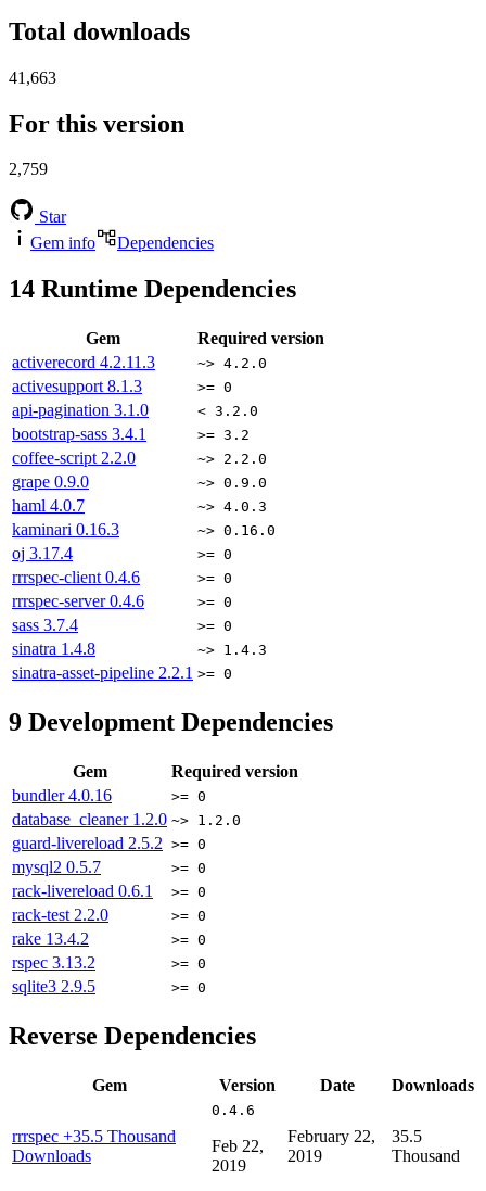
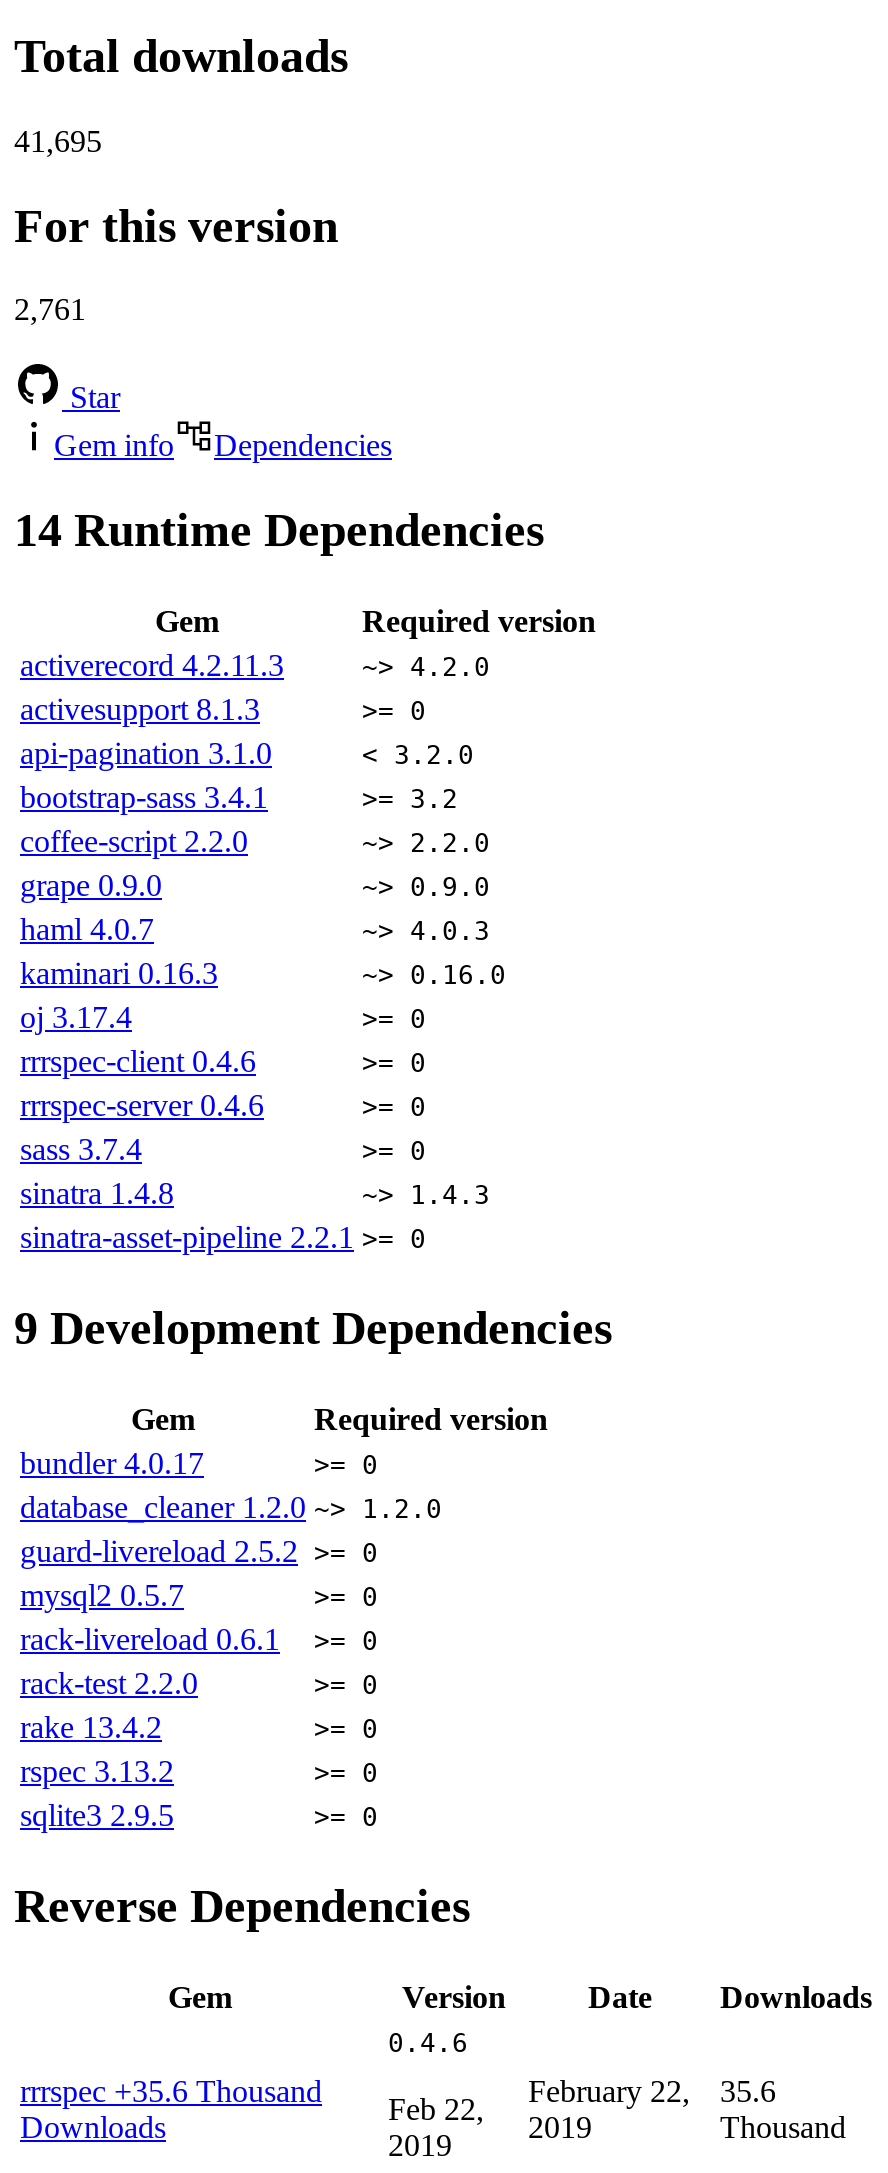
[9,68,56,86] 41,663 -> [14,123,102,157] 41,695
[9,160,48,178] 2,759 -> [14,293,86,327] 2,761
[12,786,112,805] bundler 4.0.16 -> [20,1446,204,1480] bundler 4.0.17
[12,1127,176,1145] rrrspec +35.5 Thousand -> [20,2074,322,2108] rrrspec +35.6 Thousand
[287,1127,422,1145] February 22, 35.5 -> [528,2074,776,2108] February 22, 35.6

